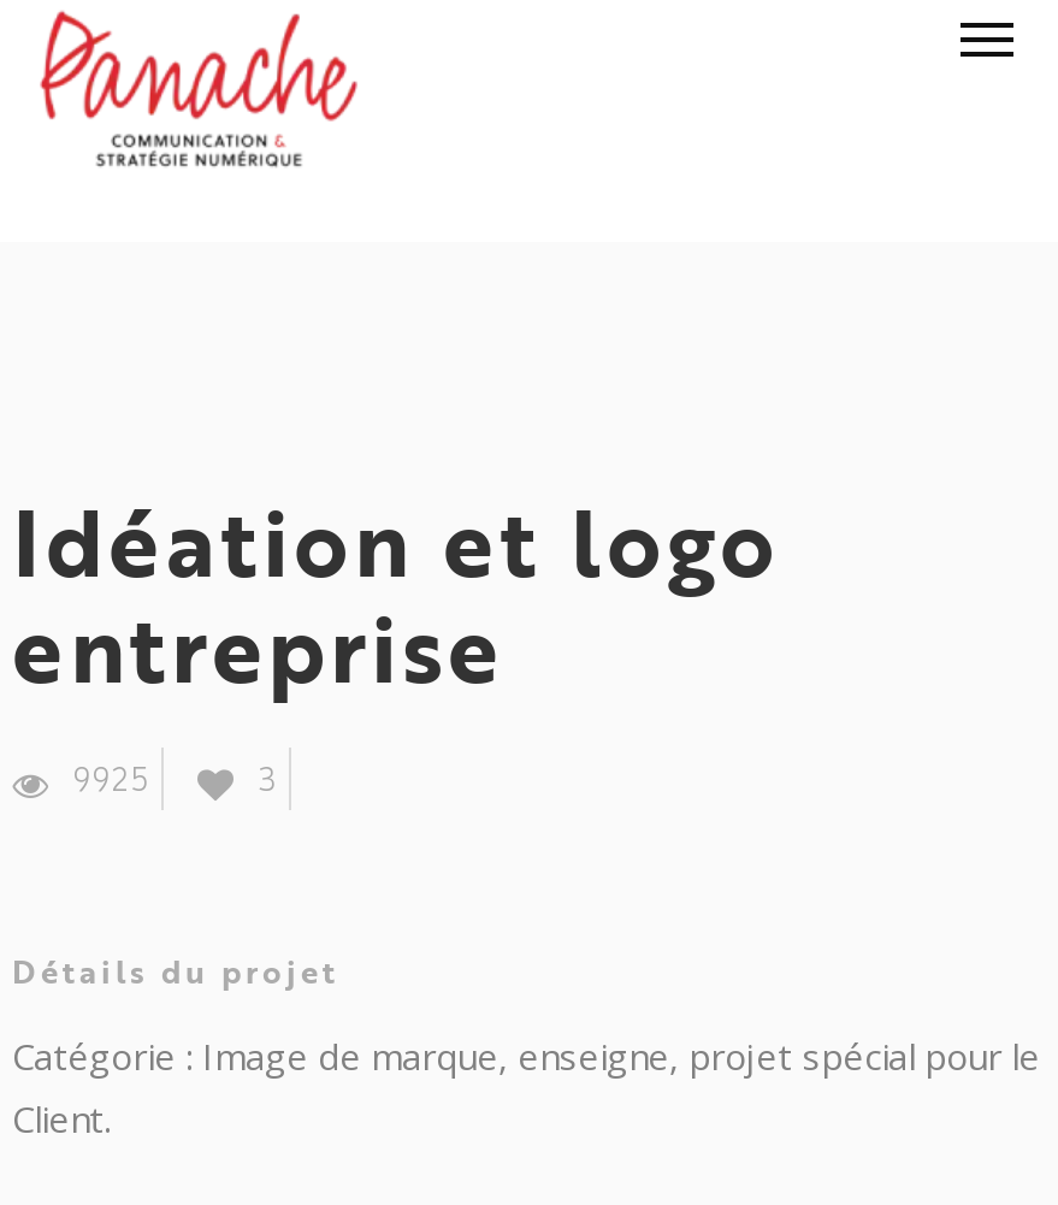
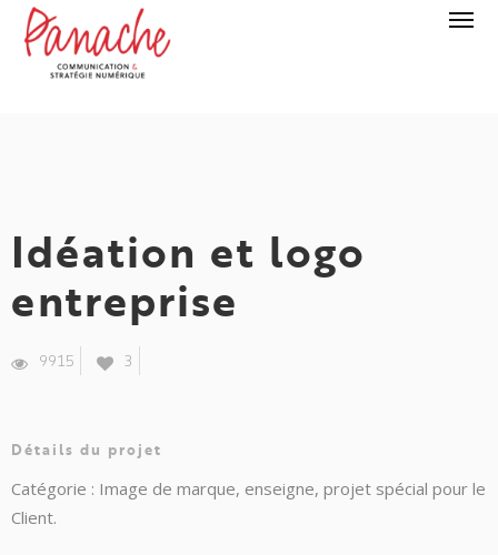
[72,764,149,800] 9925 -> [39,354,74,371] 9915

